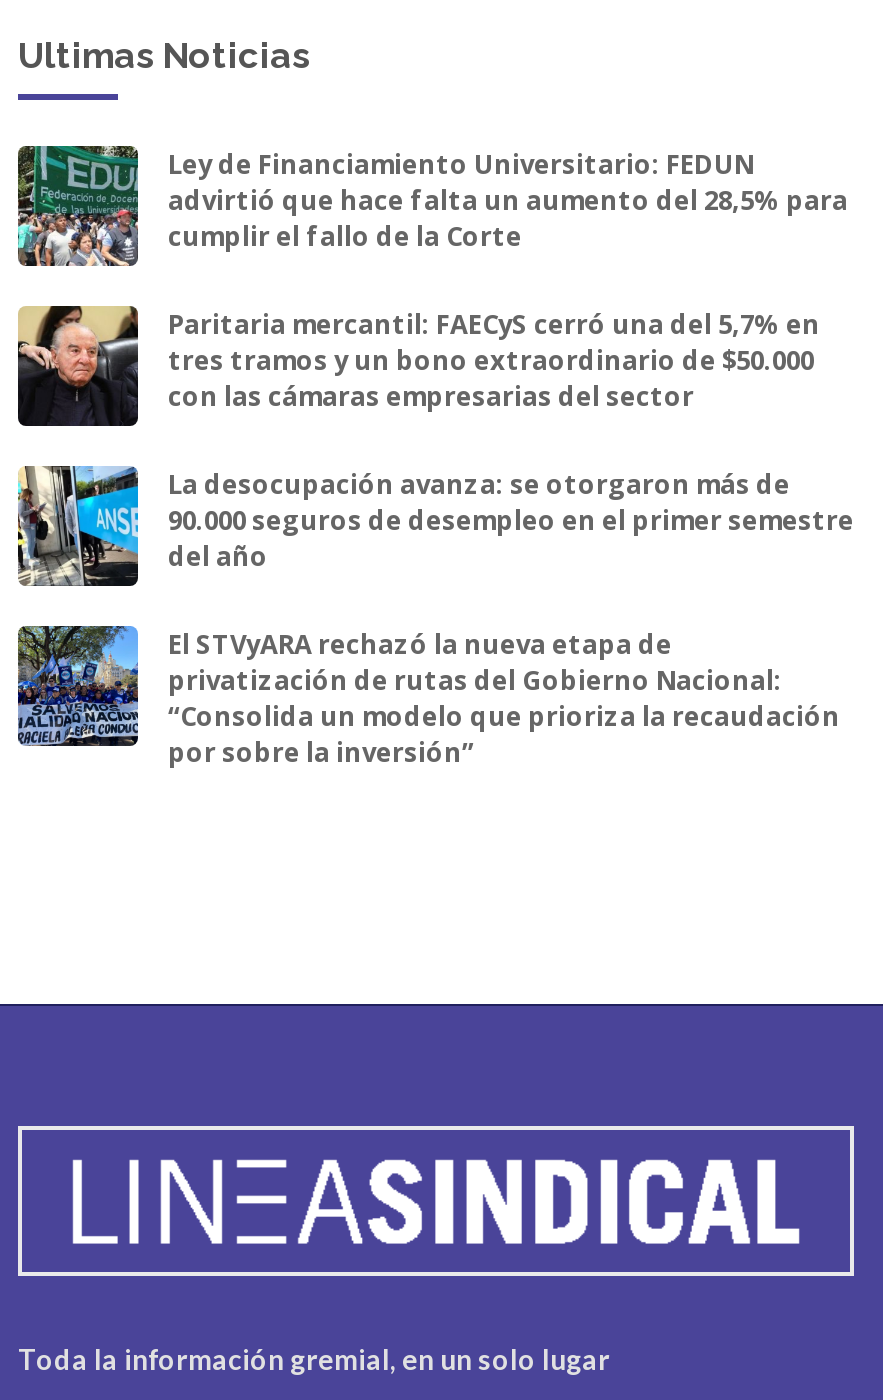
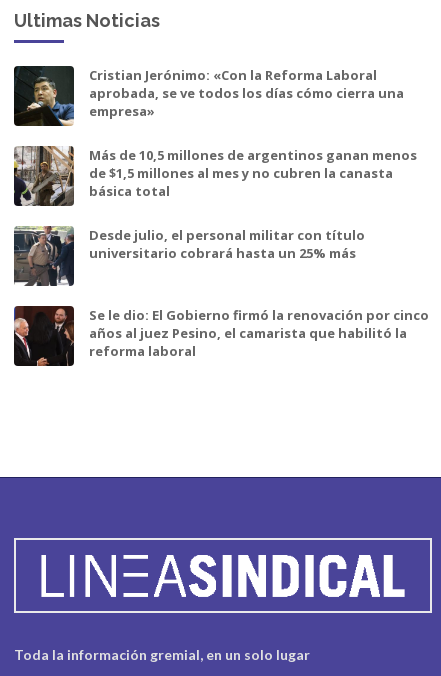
[16,144,848,268] [image] | Ley de Financiamiento Universitario: FEDUN | advirtió que hace falta un aumento del 28,5% para | cumplir el fallo de la Corte -> [13,65,404,127] [image] | Cristian Jerónimo: «Con la Reforma Laboral | aprobada, se ve todos los días cómo cierra una | empresa»
[18,306,820,426] [image] | Paritaria mercantil: FAECyS cerró una del 5,7% en | tres tramos y un bono extraordinario de $50.000 | con las cámaras empresarias del sector -> [13,146,417,206] [image] | Más de 10,5 millones de argentinos ganan menos | de $1,5 millones al mes y no cubren la canasta | básica total
[16,464,854,588] [image] | La desocupación avanza: se otorgaron más de | 90.000 seguros de desempleo en el primer semestre | del año -> [14,225,365,286] [image] | Desde julio, el personal militar con título | universitario cobrará hasta un 25% más
[16,624,840,770] [image] | El STVyARA rechazó la nueva etapa de | privatización de rutas del Gobierno Nacional: | “Consolida un modelo que prioriza la recaudación | por sobre la inversión” -> [13,305,429,367] [image] | Se le dio: El Gobierno firmó la renovación por cinco | años al juez Pesino, el camarista que habilitó la | reforma laboral

